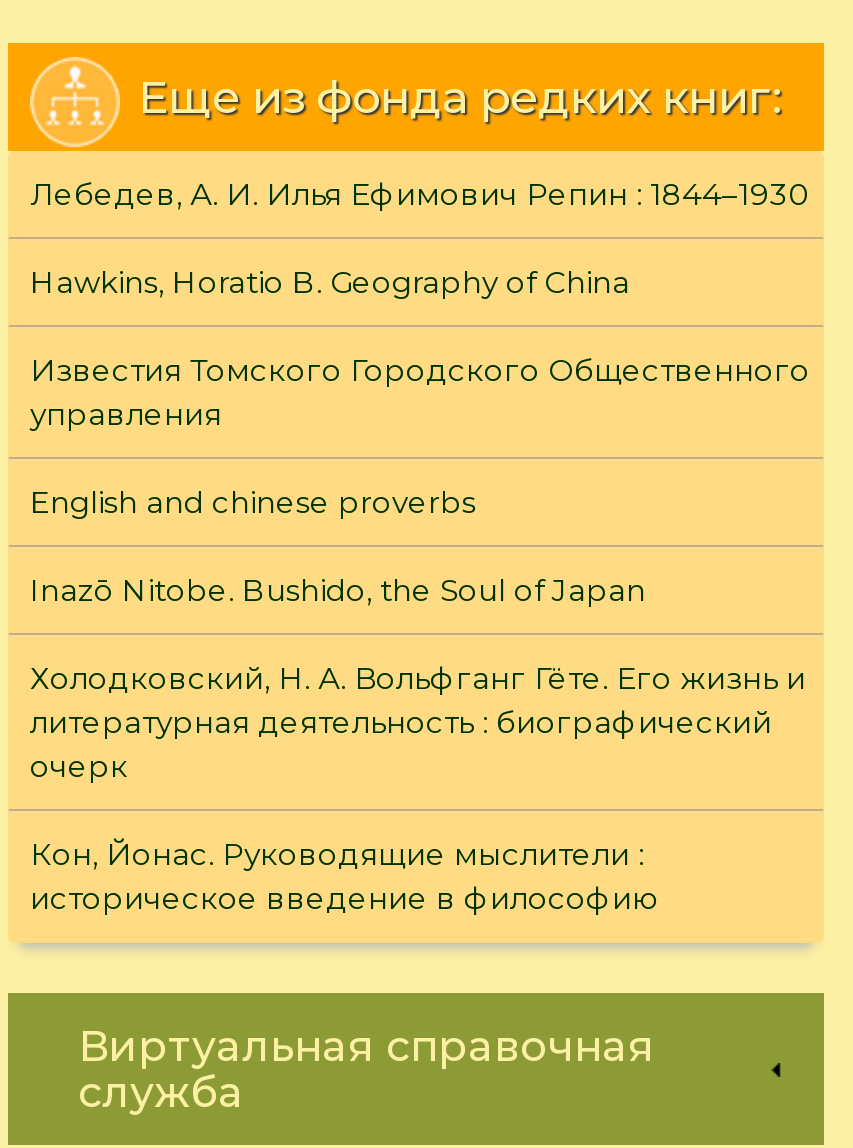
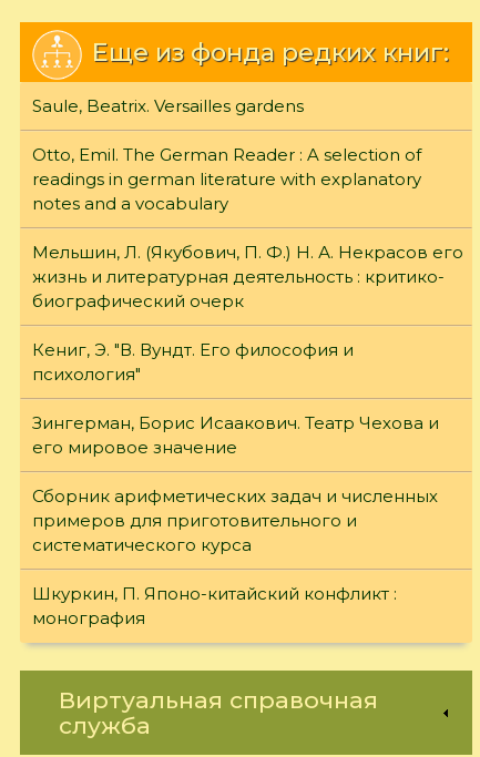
[30,174,808,212] Лебедев, А. И. Илья Ефимович Репин : 1844–1930 -> [32,95,304,116] Saule, Beatrix. Versailles gardens
[30,262,630,300] Hawkins, Horatio B. Geography of China -> [32,144,421,214] Otto, Emil. The German Reader : A selection of | readings in german literature with explanatory | notes and a vocabulary
[30,350,810,432] Известия Томского Городского Общественного | управления -> [32,241,463,311] Мельшин, Л. (Якубович, П. Ф.) Н. А. Некрасов его | жизнь и литературная деятельность : критико- | биографический очерк
[30,482,476,520] English and chinese proverbs -> [32,339,354,384] Кениг, Э. "В. Вундт. Его философия и | психология"
[30,570,646,608] Inazō Nitobe. Bushido, the Soul of Japan -> [32,412,439,457] Зингерман, Борис Исаакович. Театр Чехова и | его мировое значение
[30,658,806,784] Холодковский, Н. А. Вольфганг Гёте. Его жизнь и | литературная деятельность : биографический | очерк -> [32,485,438,555] Сборник арифметических задач и численных | примеров для приготовительного и | систематического курса
[30,834,660,916] Кон, Йонас. Руководящие мыслители : | историческое введение в философию -> [32,583,397,628] Шкуркин, П. Японо-китайский конфликт : | монография

